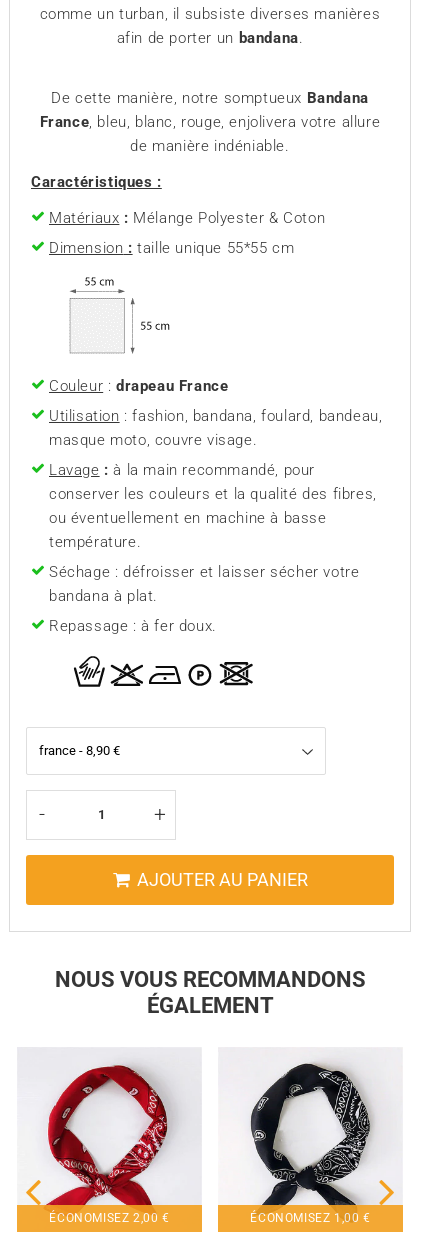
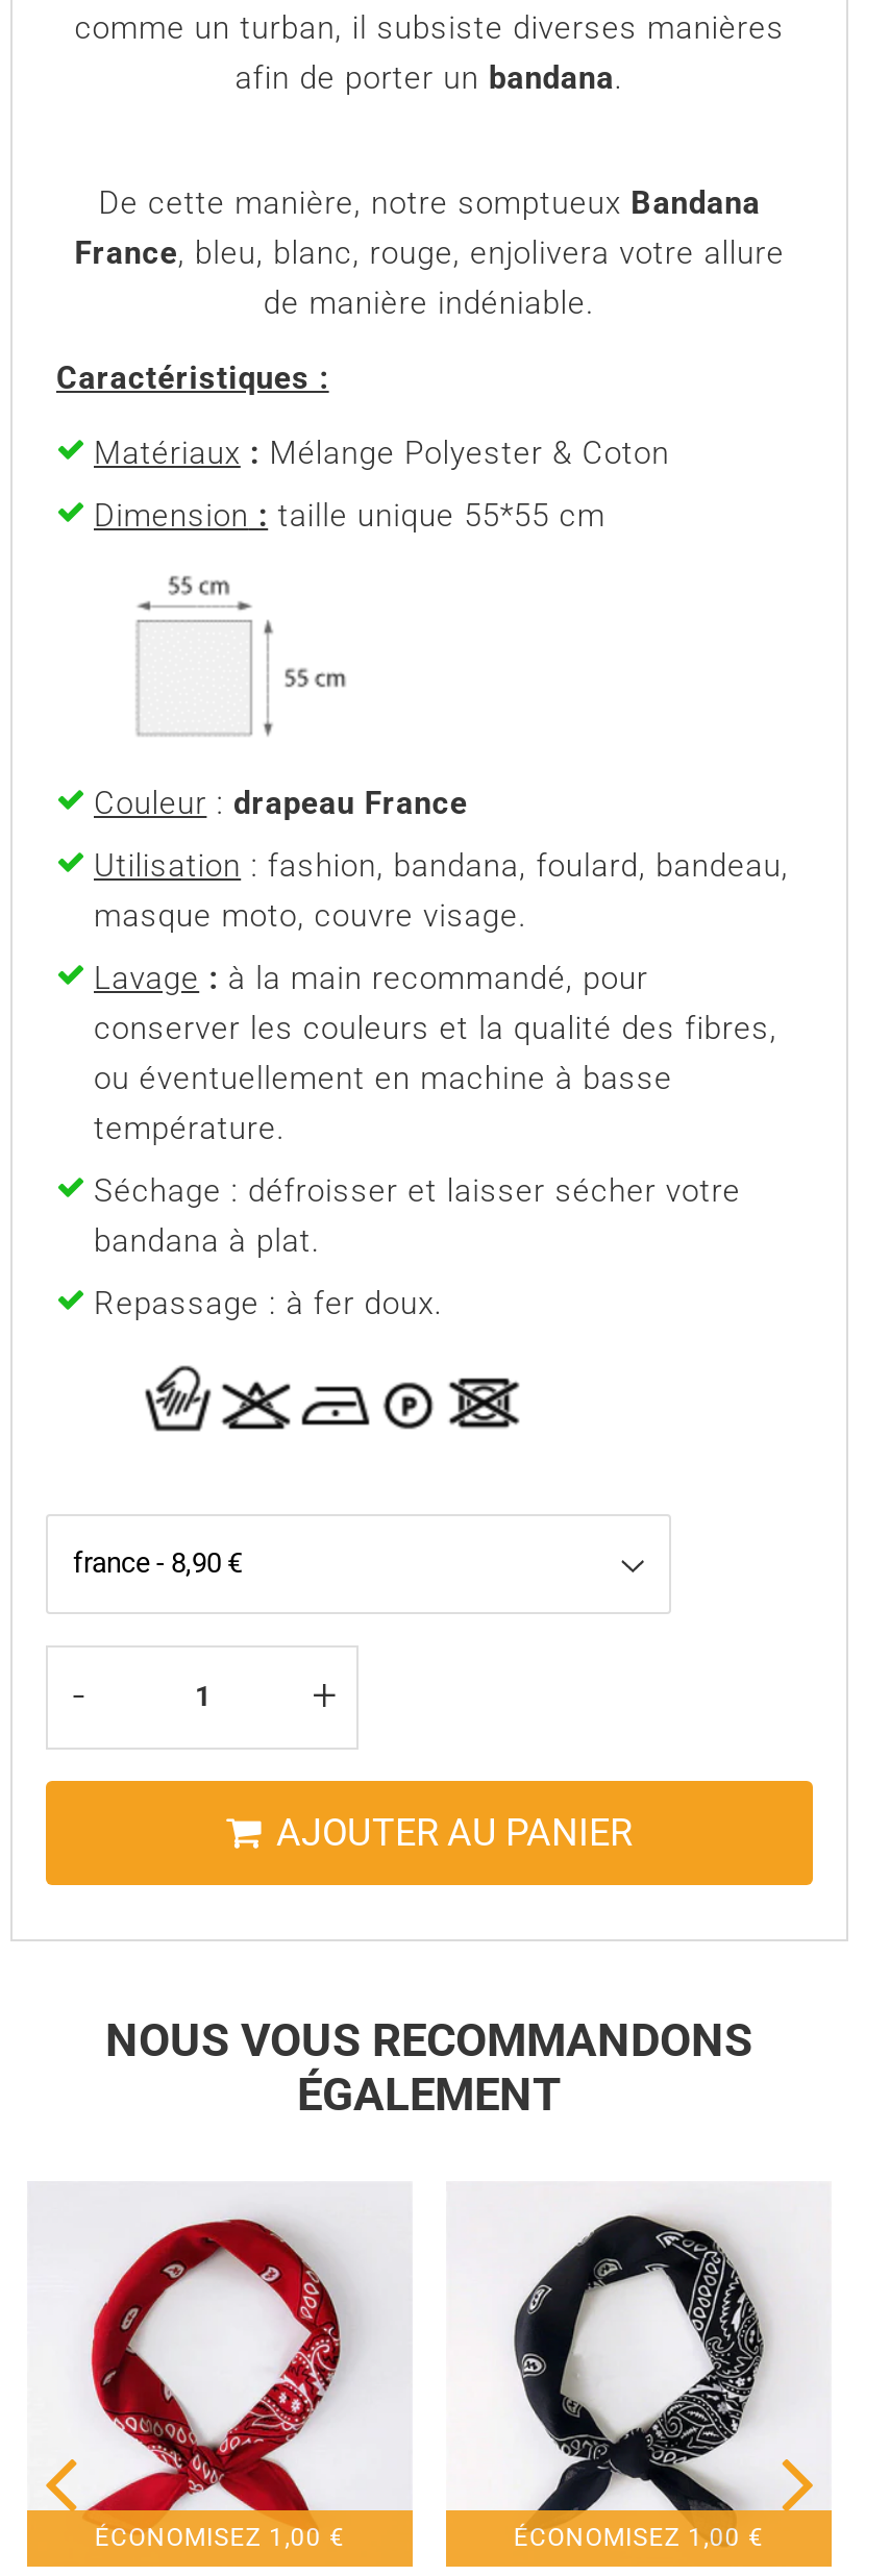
[49,1211,170,1225] ÉCONOMISEZ 2,00 € -> [95,2523,345,2552] ÉCONOMISEZ 1,00 €

